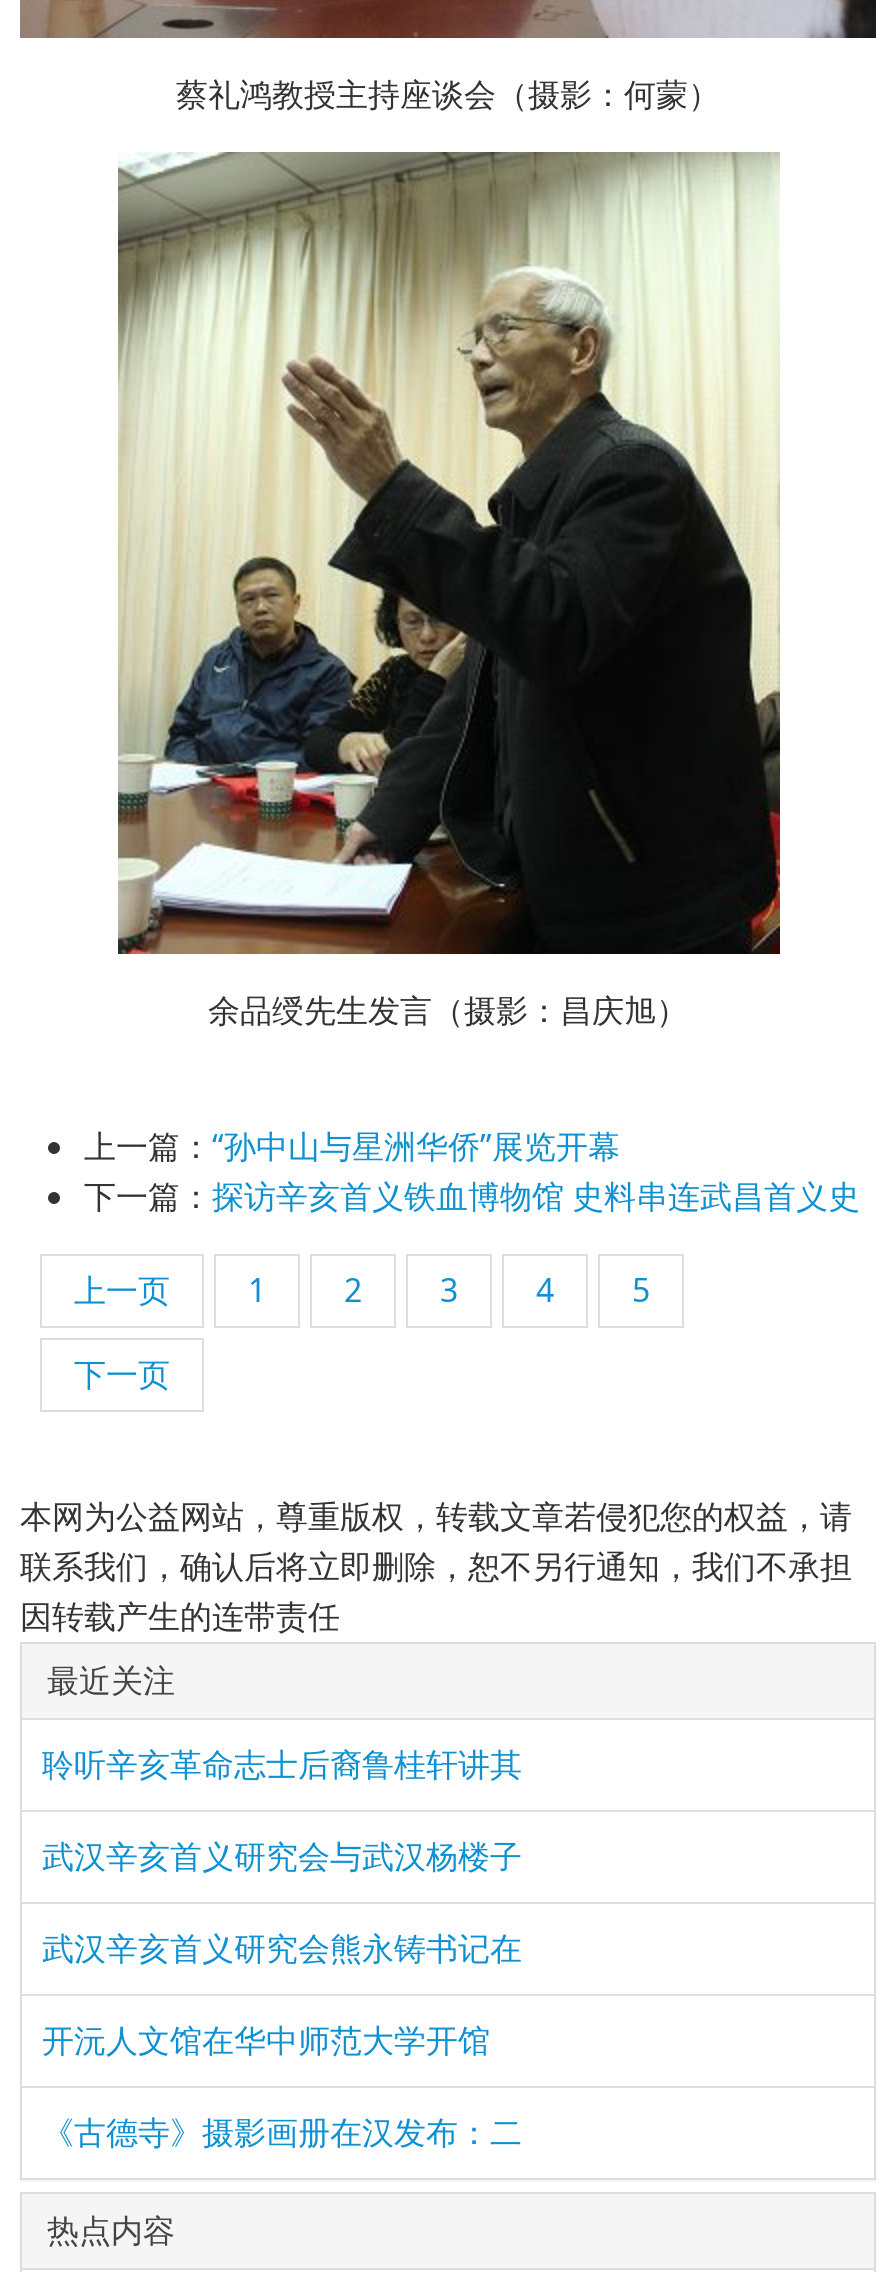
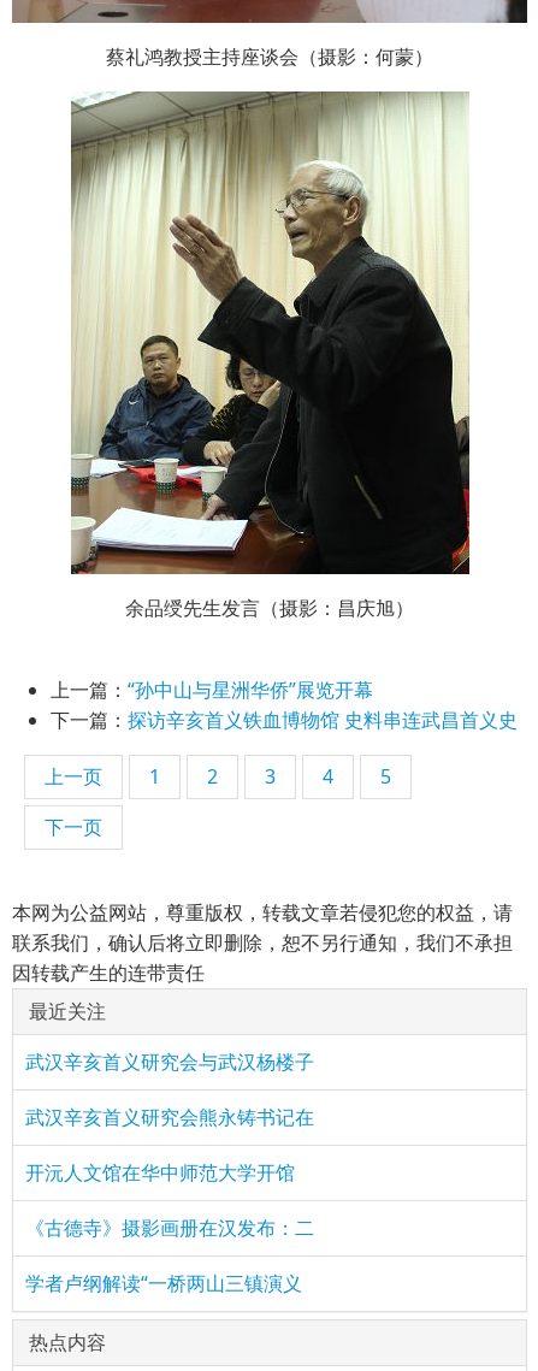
[42,1741,522,1785] 聆听辛亥革命志士后裔鲁桂轩讲其 -> none
moved [42,1833,522,2153] -> [25,1048,314,1240]: 武汉辛亥首义研究会与武汉杨楼子 | 武汉辛亥首义研究会熊永铸书记在 | 开沅人文馆在华中师范大学开馆 | 《古德寺》摄影画册在汉发布：二
none -> [25,1269,302,1296] 学者卢纲解读“一桥两山三镇演义

